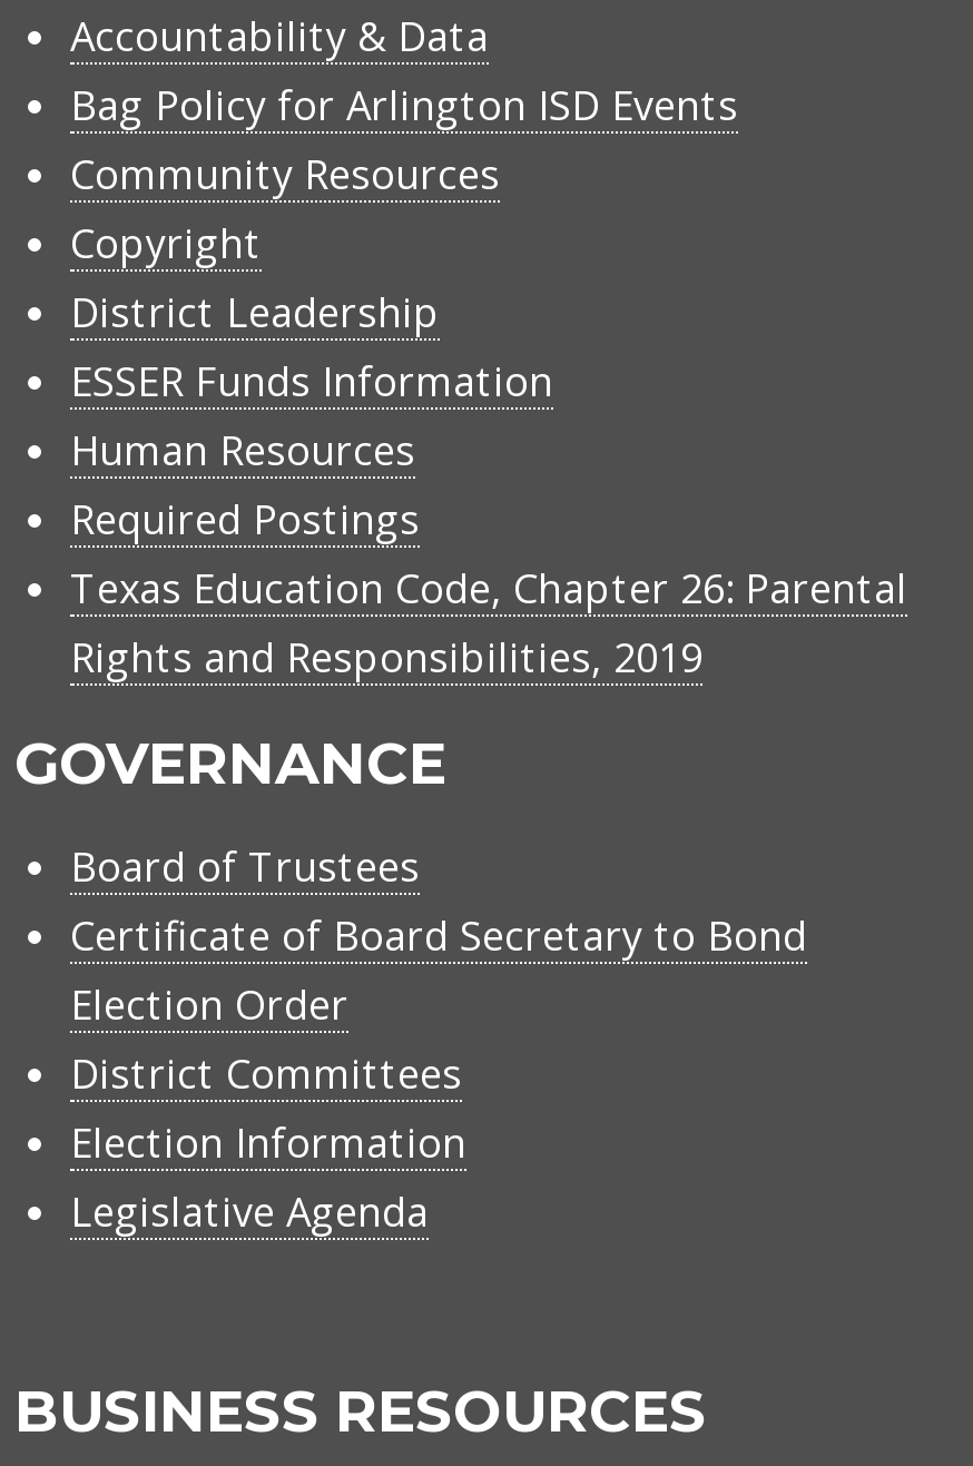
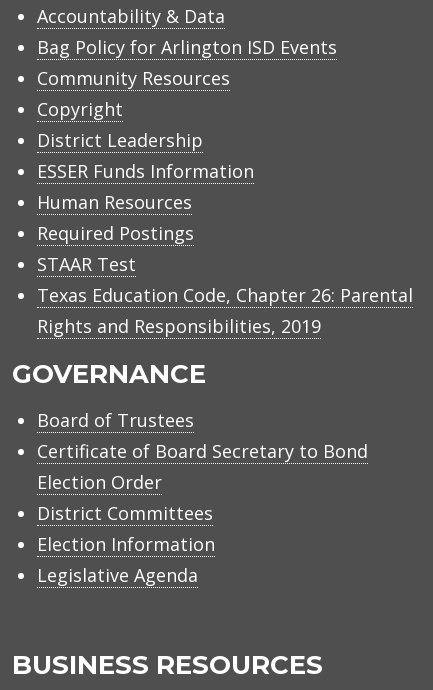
none -> [37,252,136,276] STAAR Test

